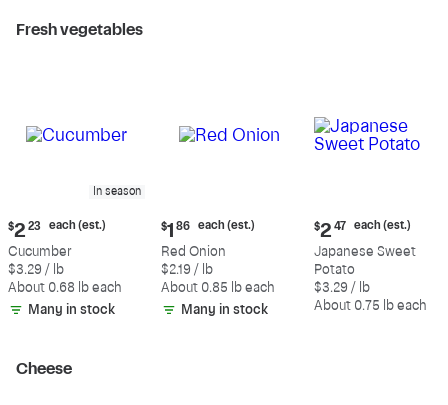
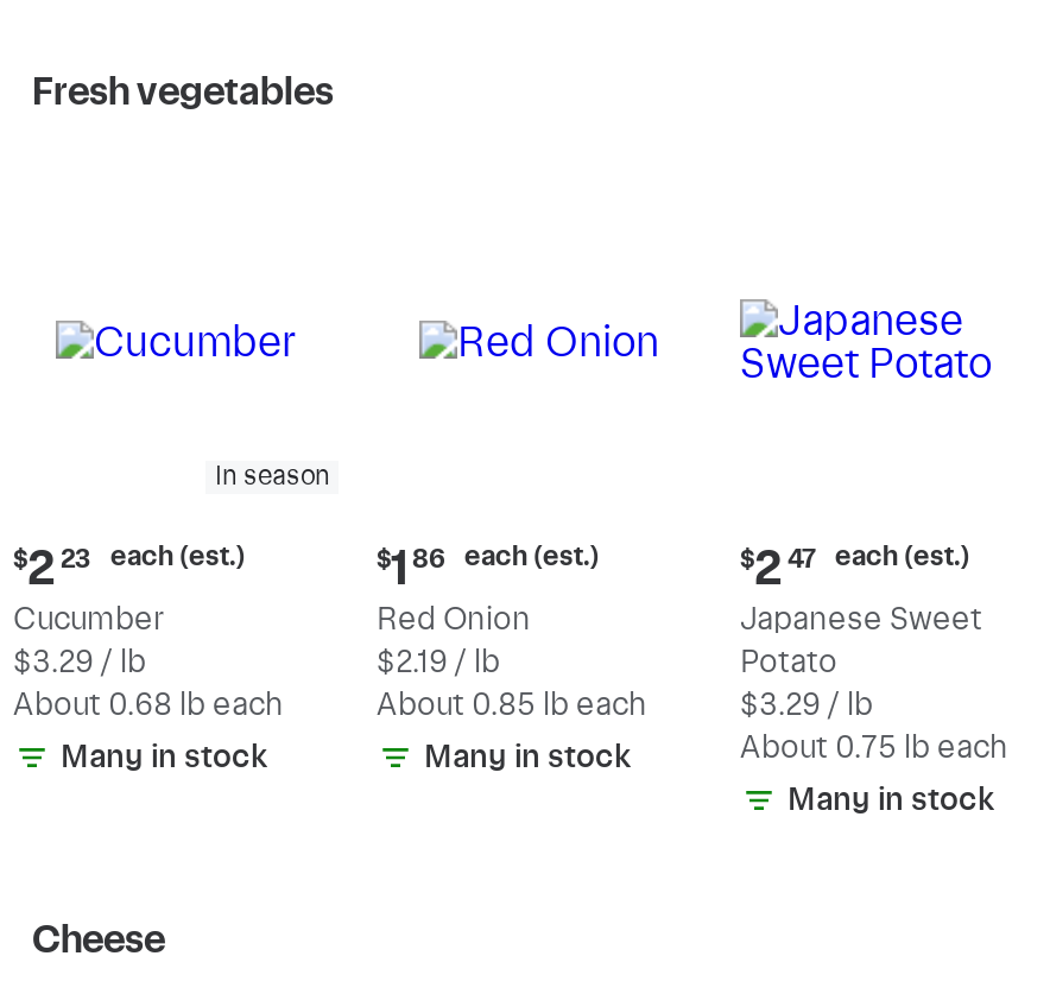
none -> [787,786,994,815] Many in stock

